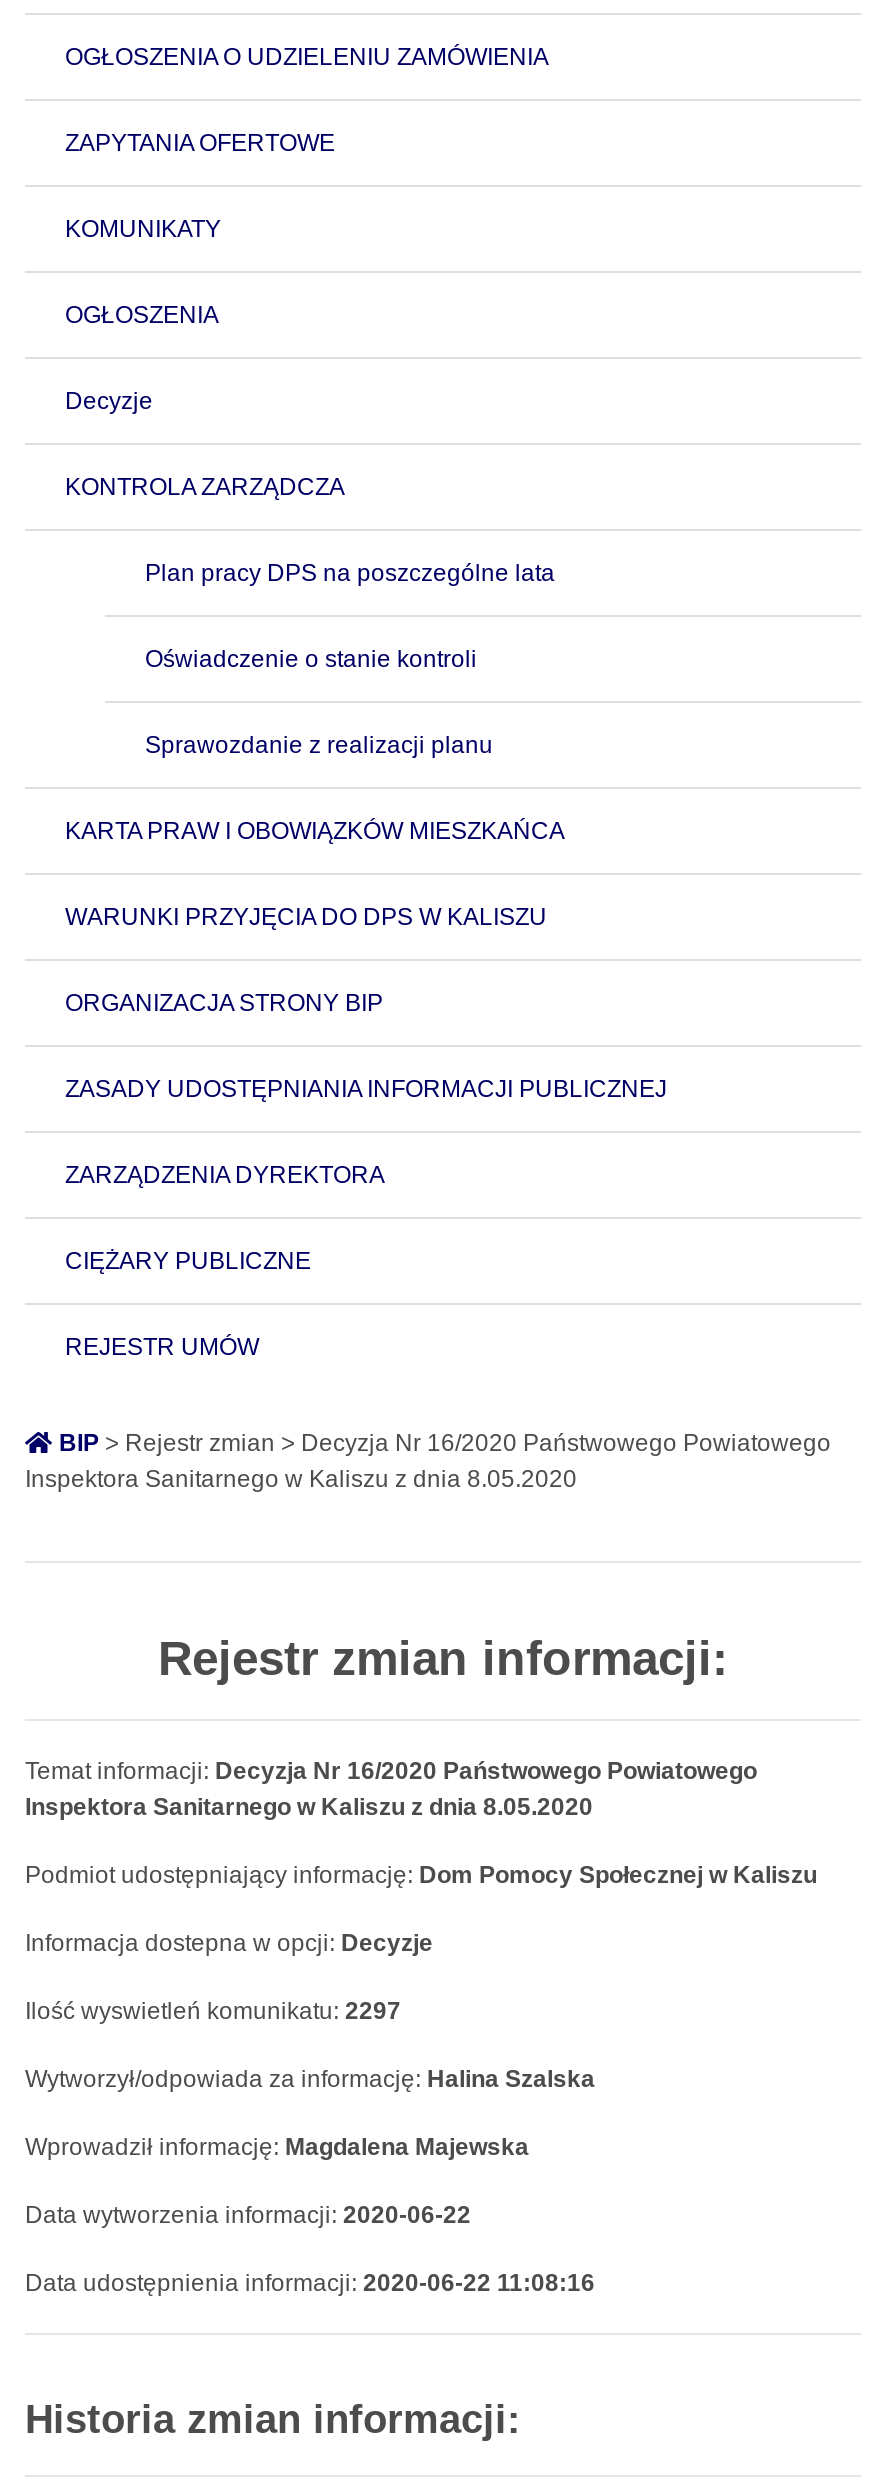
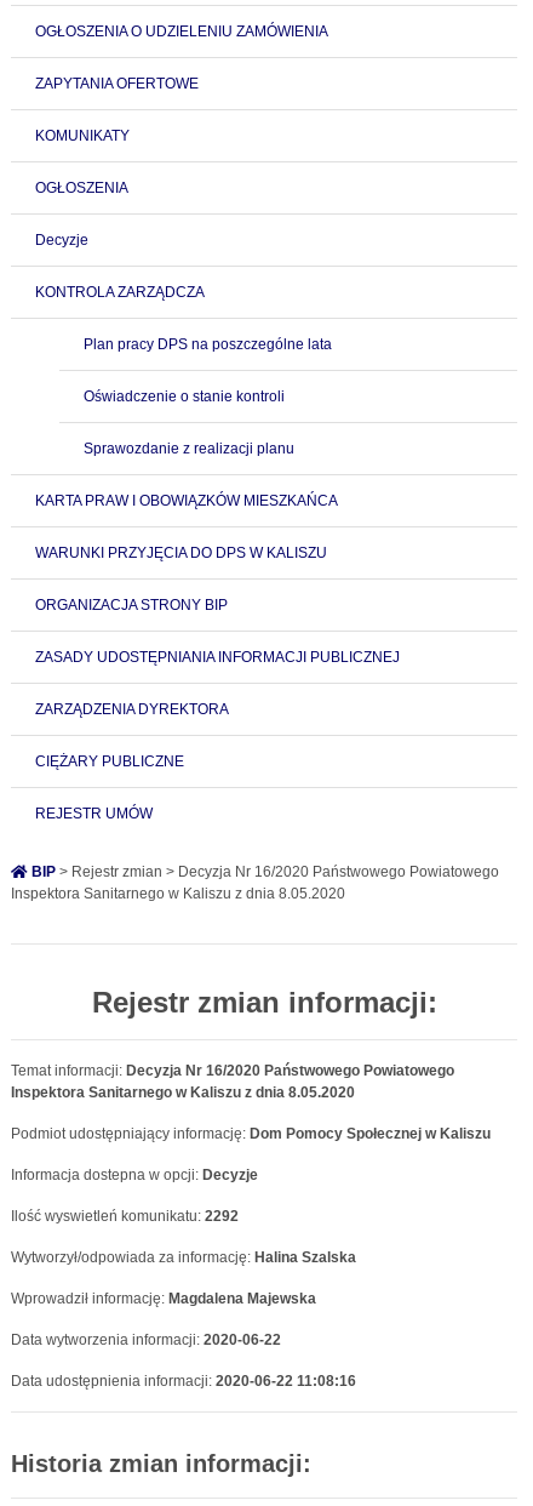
[25,1997,401,2025] Ilość wyswietleń komunikatu: 2297 -> [11,1208,239,1225] Ilość wyswietleń komunikatu: 2292

